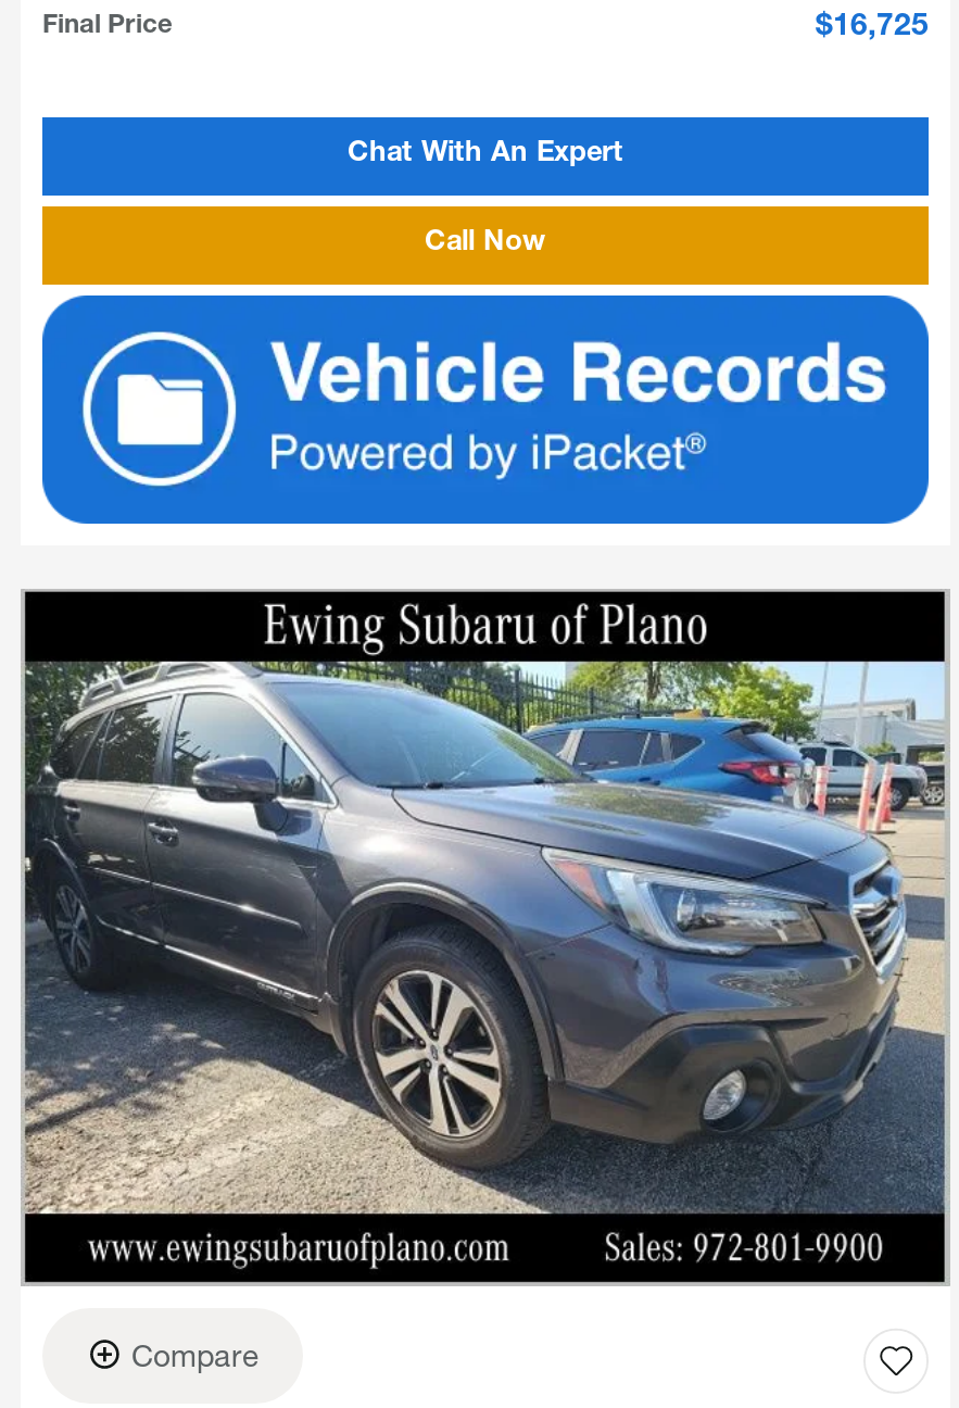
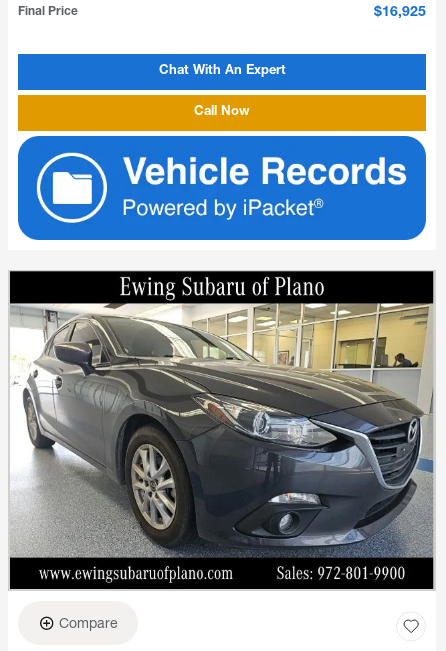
[816,13,929,43] $16,725 -> [374,6,426,20] $16,925
[23,658,946,1217] [image] -> [9,302,434,559] [image]

